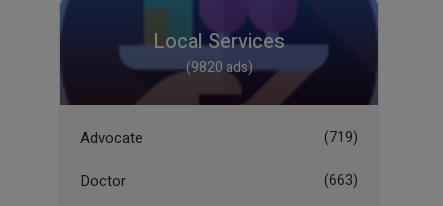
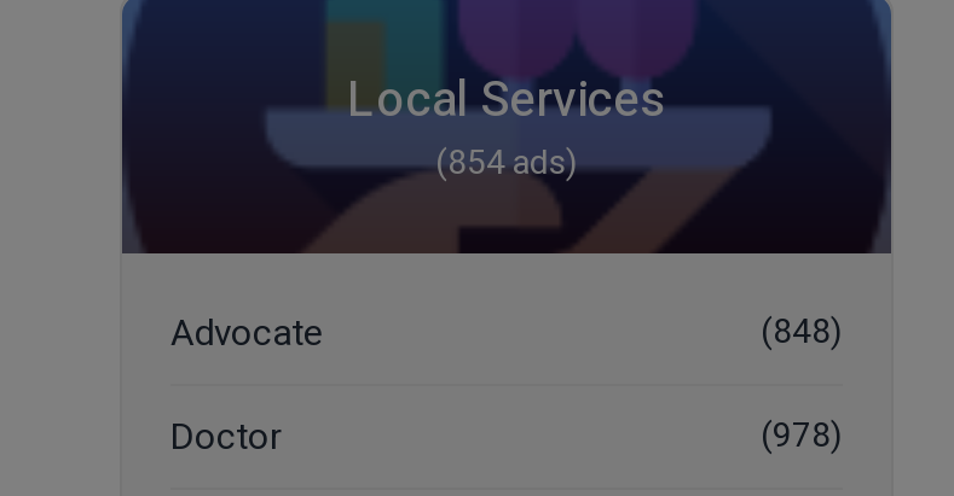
[185,57,252,78] (9820 ads) -> [435,138,578,188] (854 ads)
[324,127,358,148] (719) -> [761,307,843,357] (848)
[324,170,358,191] (663) -> [761,410,843,461] (978)

